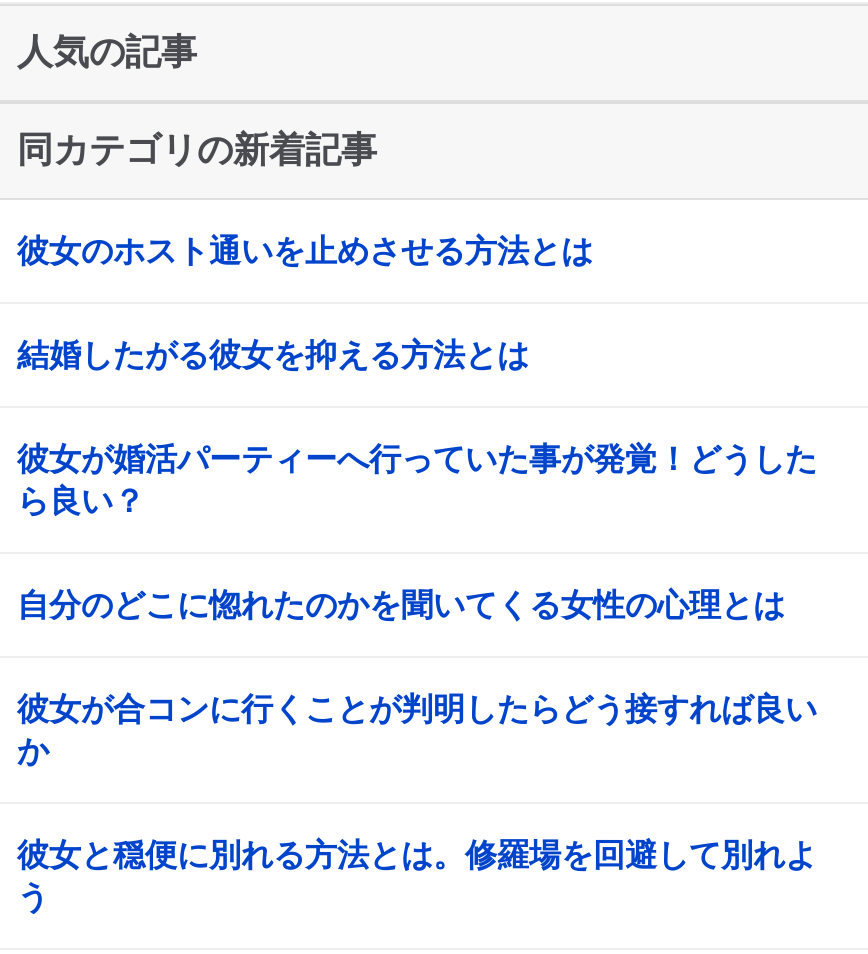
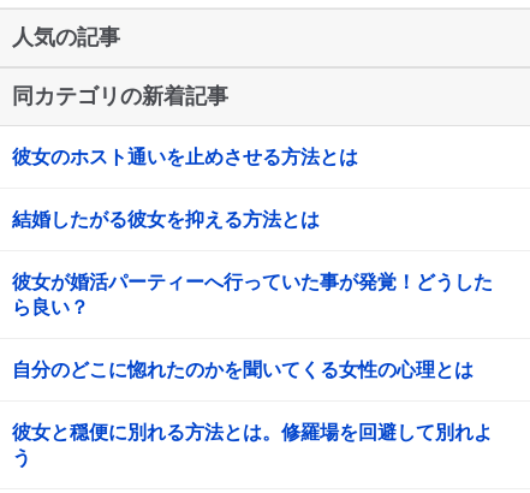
[17,692,817,768] 彼女が合コンに行くことが判明したらどう接すれば良い | か -> none

